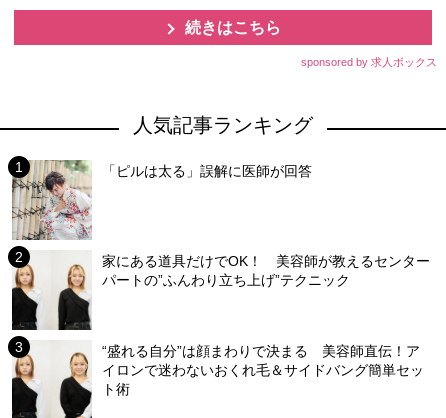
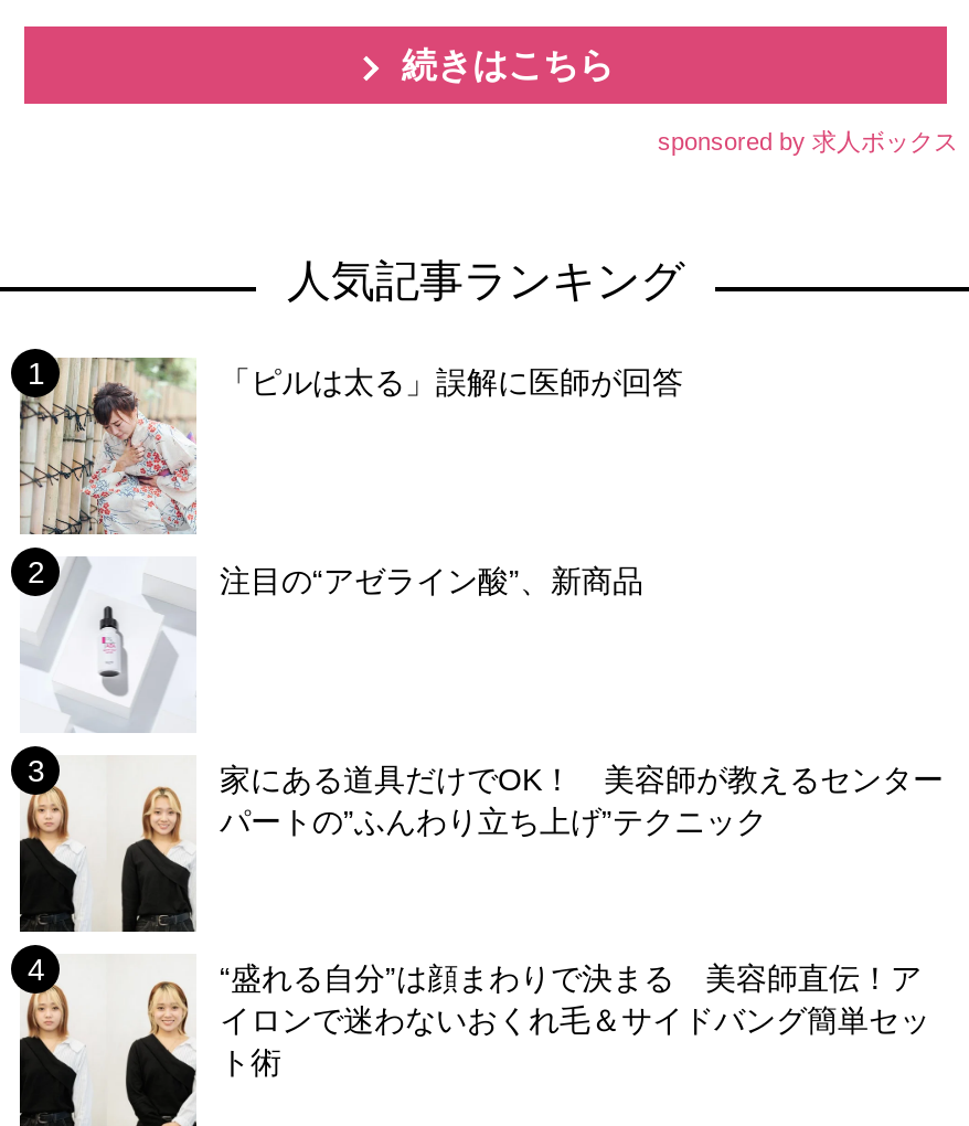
none -> [20,563,643,733] [image] | 注目の“アゼライン酸”、新商品

